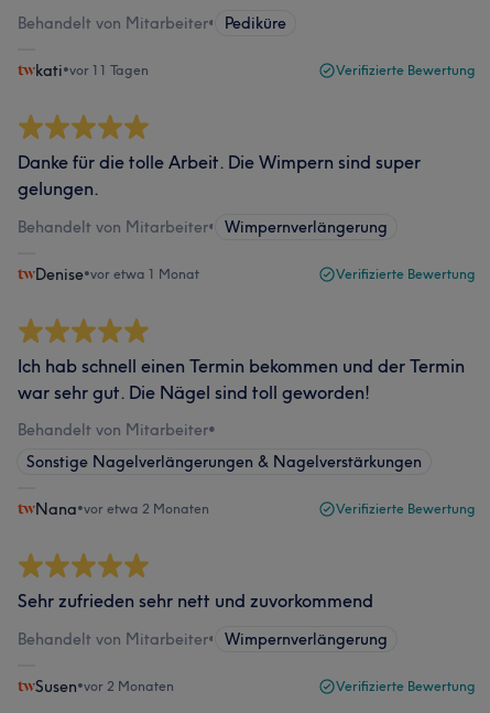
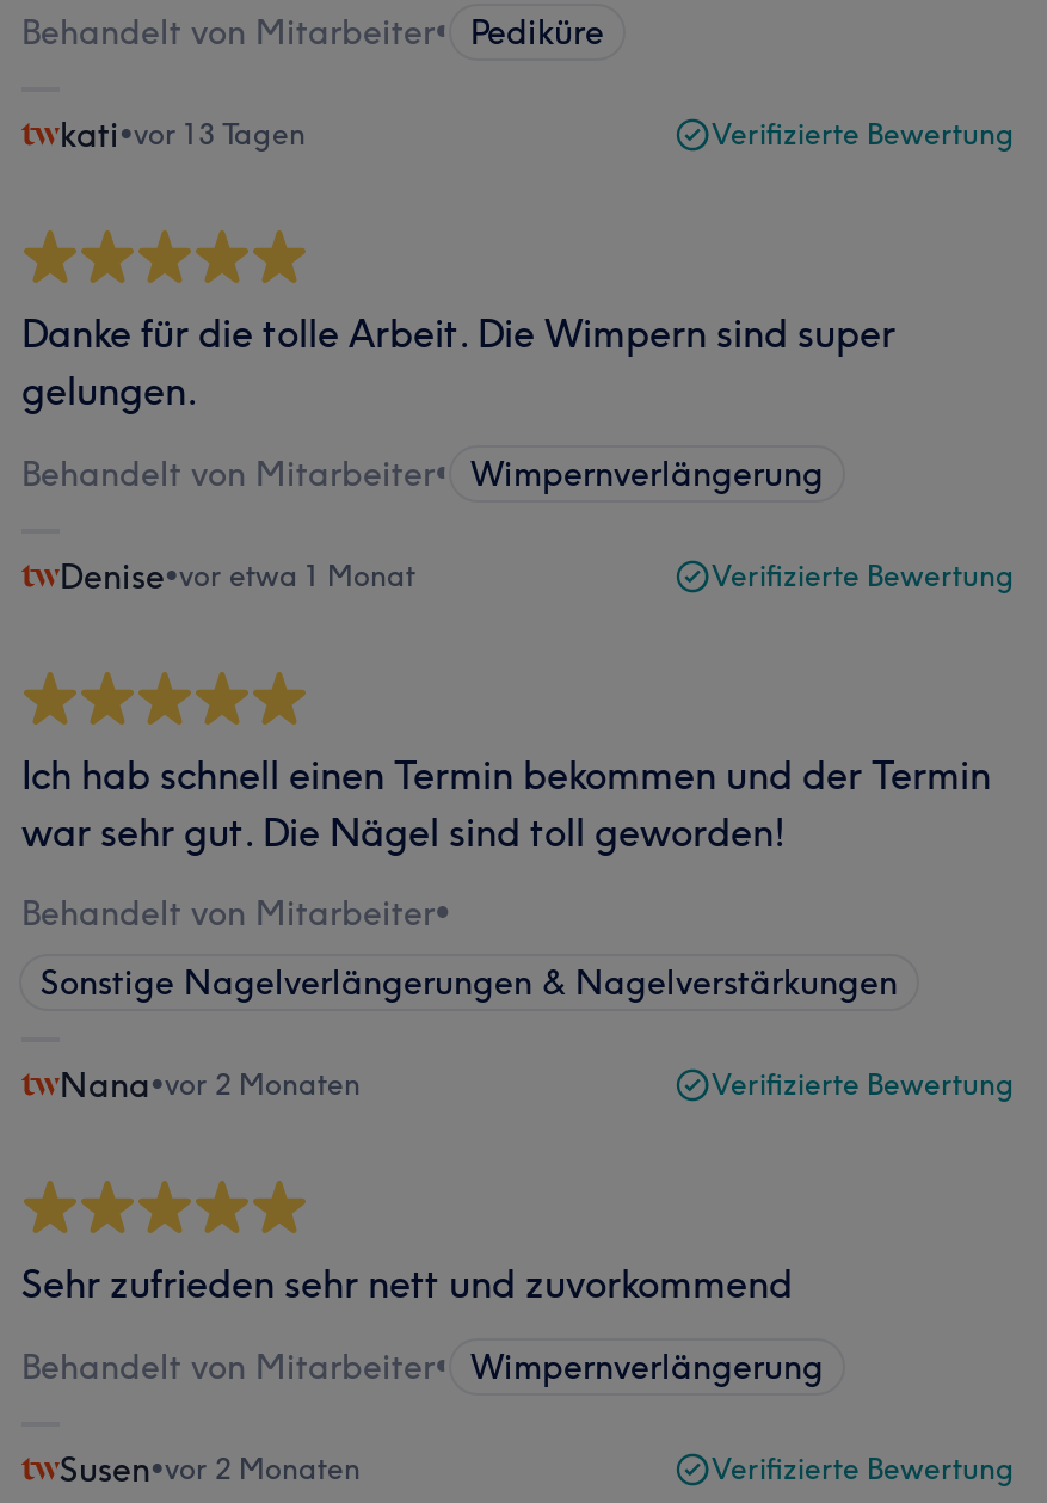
[35,61,149,80] kati•vor 11 Tagen -> [60,113,306,156] kati•vor 13 Tagen
[35,499,209,519] Nana•vor etwa 2 Monaten -> [60,1064,361,1107] Nana•vor 2 Monaten

